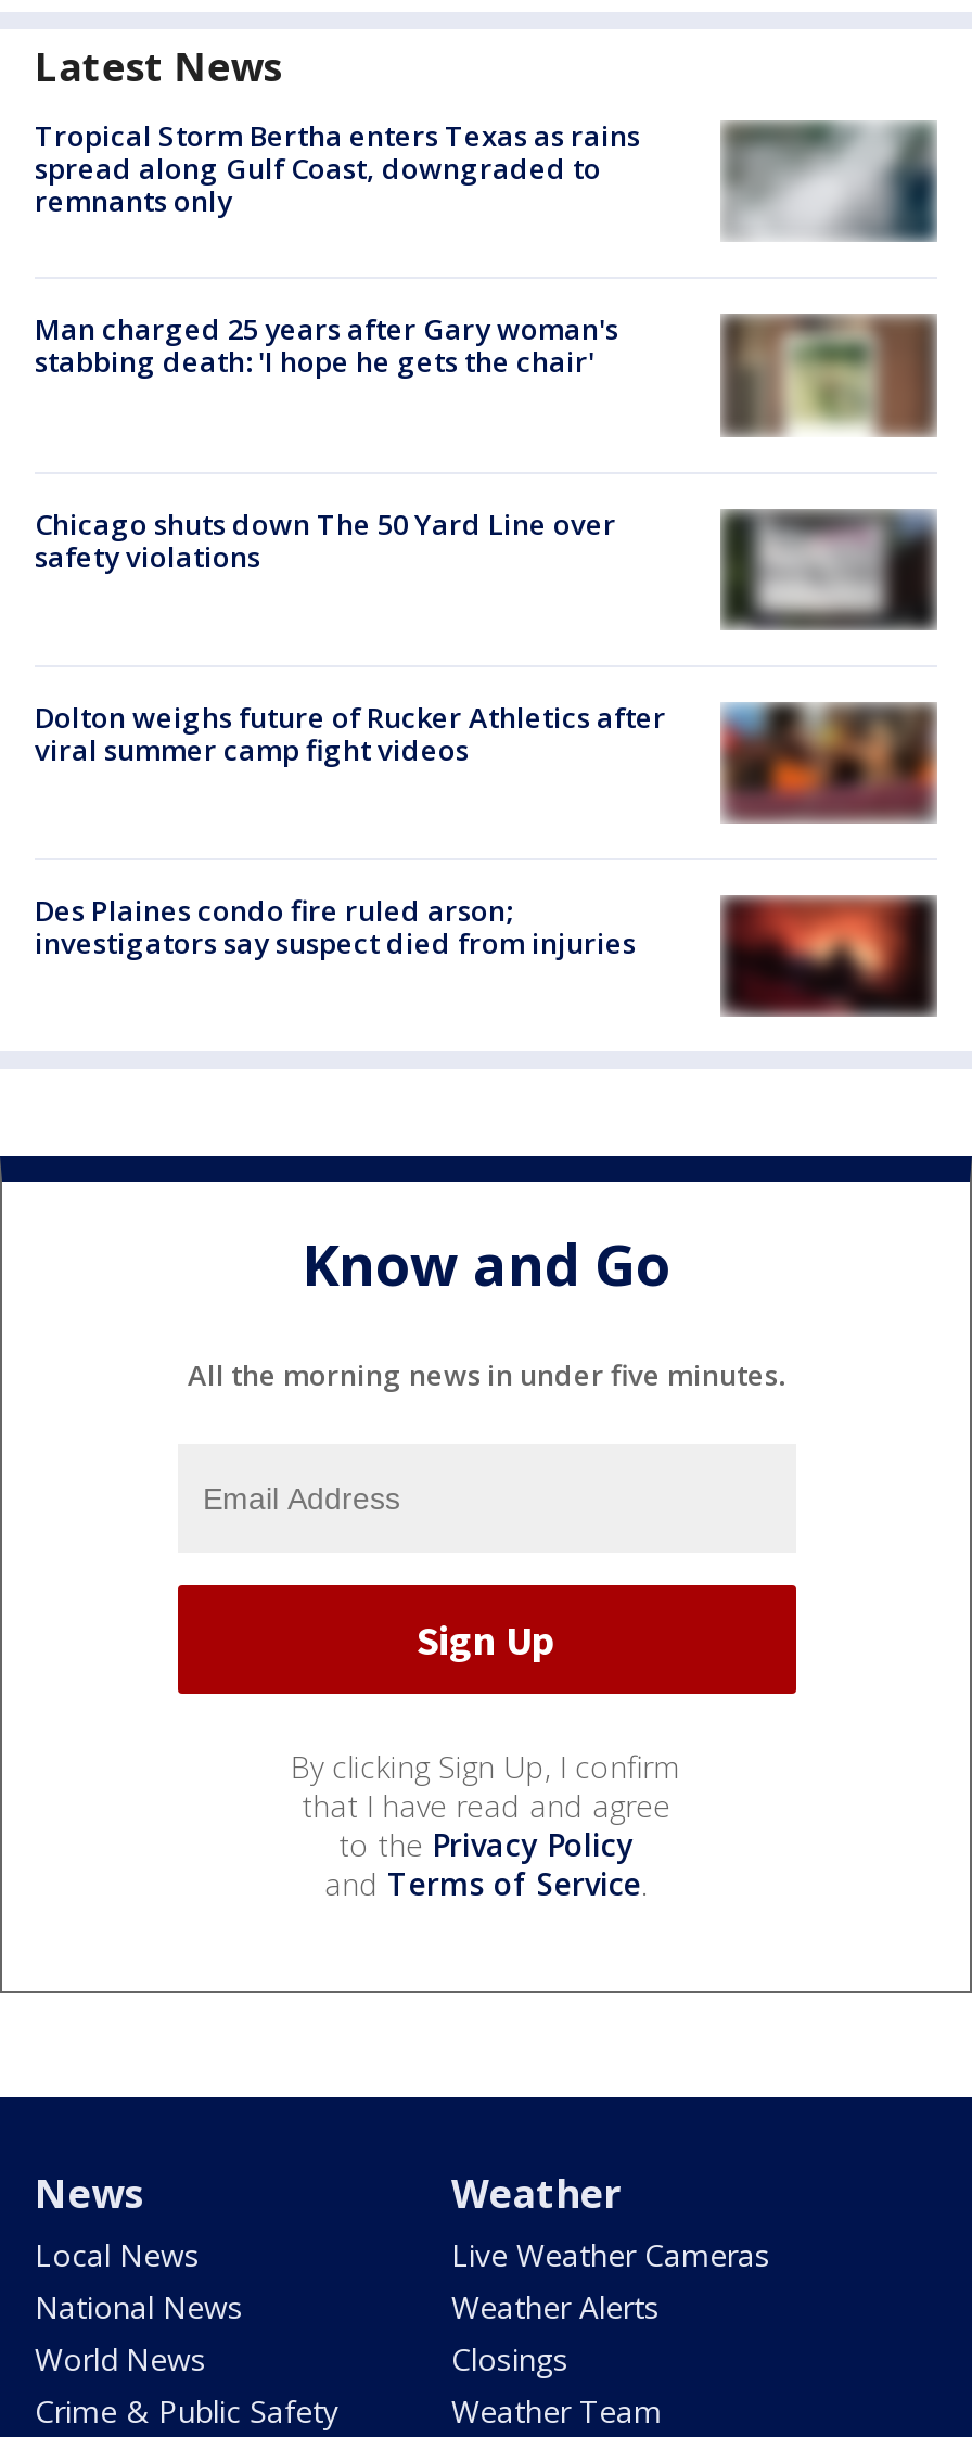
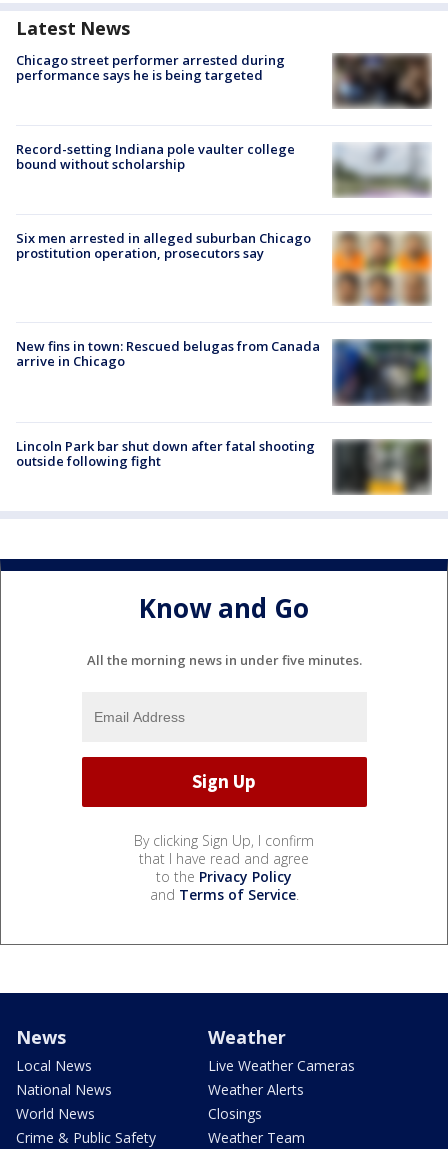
[35,116,640,220] Tropical Storm Bertha enters Texas as rains | spread along Gulf Coast, downgraded to | remnants only -> [16,50,285,83] Chicago street performer arrested during | performance says he is being targeted
[725,122,937,243] [image] -> [336,53,432,109] [image]
[35,310,618,382] Man charged 25 years after Gary woman's | stabbing death: 'I hope he gets the chair' -> [16,140,295,173] Record-setting Indiana pole vaulter college | bound without scholarship
[722,312,937,436] [image] -> [333,142,431,198] [image]
[35,503,616,575] Chicago shuts down The 50 Yard Line over | safety violations -> [16,229,311,262] Six men arrested in alleged suburban Chicago | prostitution operation, prosecutors say
[720,510,937,631] [image] -> [332,232,433,307] [image]
[35,697,937,822] [image] | Dolton weighs future of Rucker Athletics after | viral summer camp fight videos -> [16,337,432,406] [image] | New fins in town: Rescued belugas from Canada | arrive in Chicago
[35,891,636,962] Des Plaines condo fire ruled arson; | investigators say suspect died from injuries -> [16,436,315,469] Lincoln Park bar shut down after fatal shooting | outside following fight
[729,894,933,1018] [image] -> [337,439,430,495] [image]

